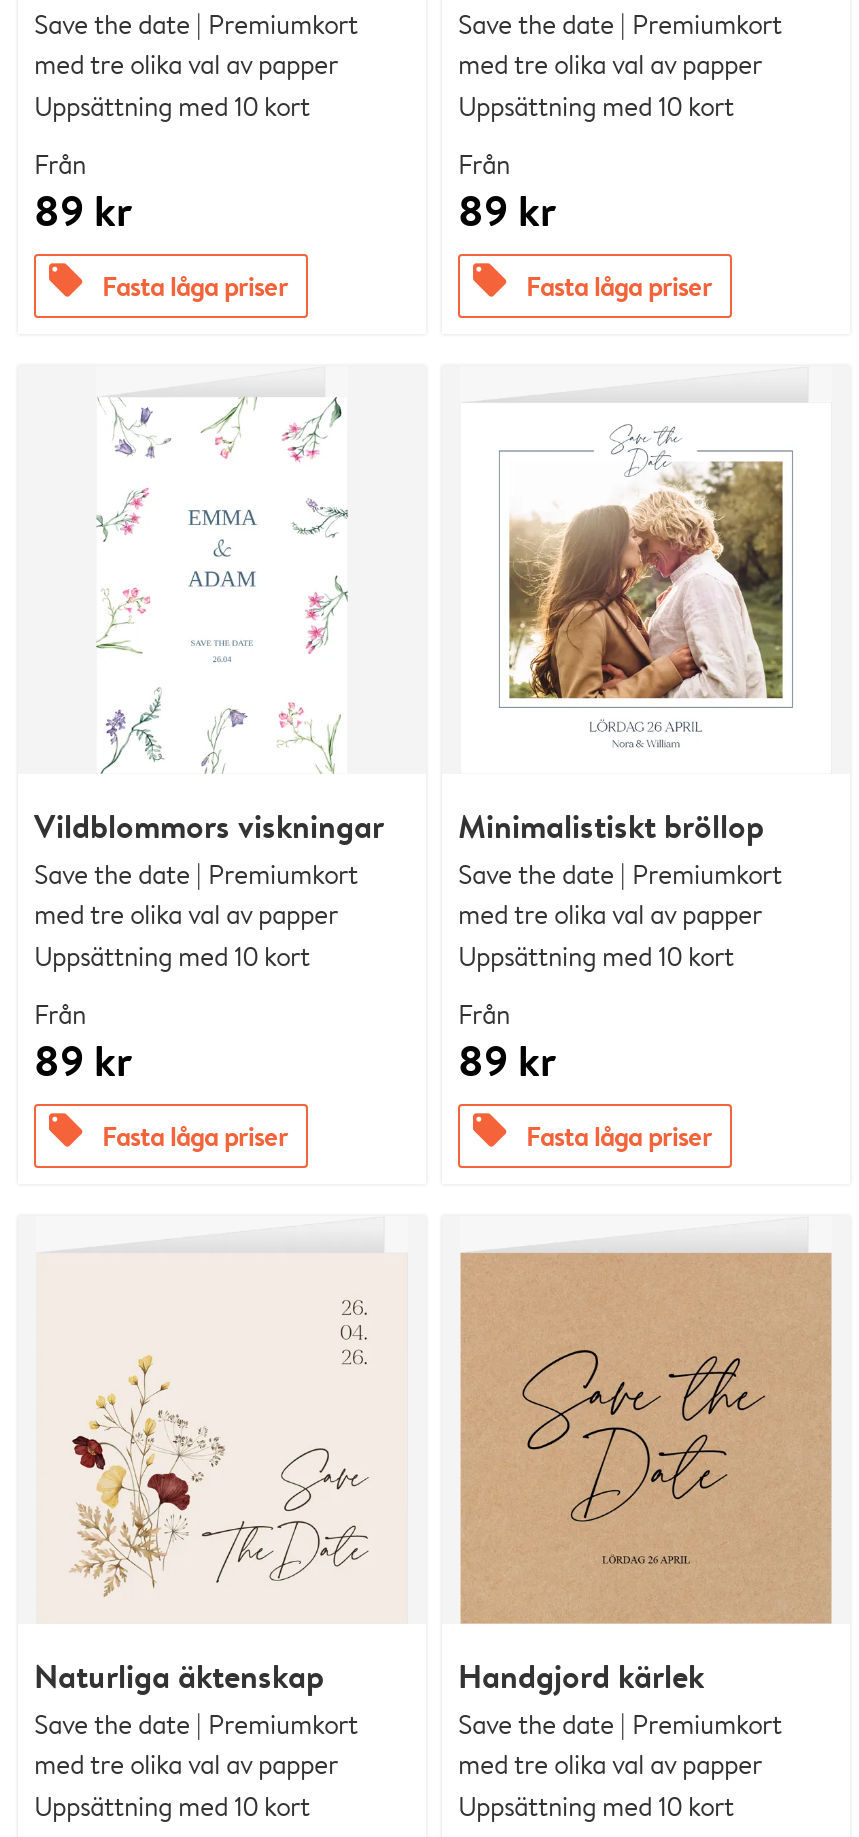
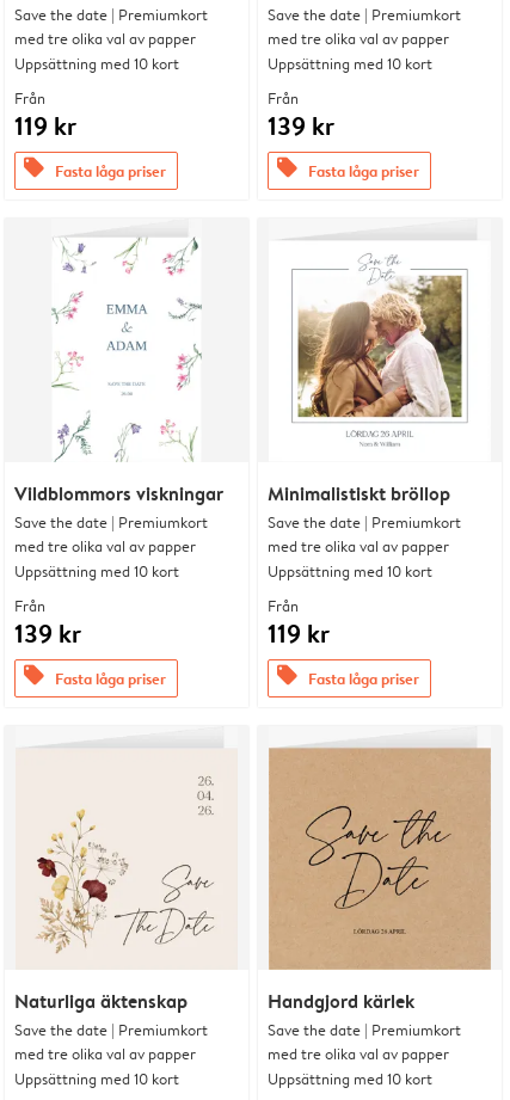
[34,182,132,240] 89 kr -> [14,109,76,143] 119 kr
[458,182,556,240] 89 kr -> [268,109,334,143] 139 kr
[34,1032,132,1090] 89 kr -> [14,616,81,651] 139 kr
[458,1032,556,1090] 89 kr -> [268,616,330,651] 119 kr

